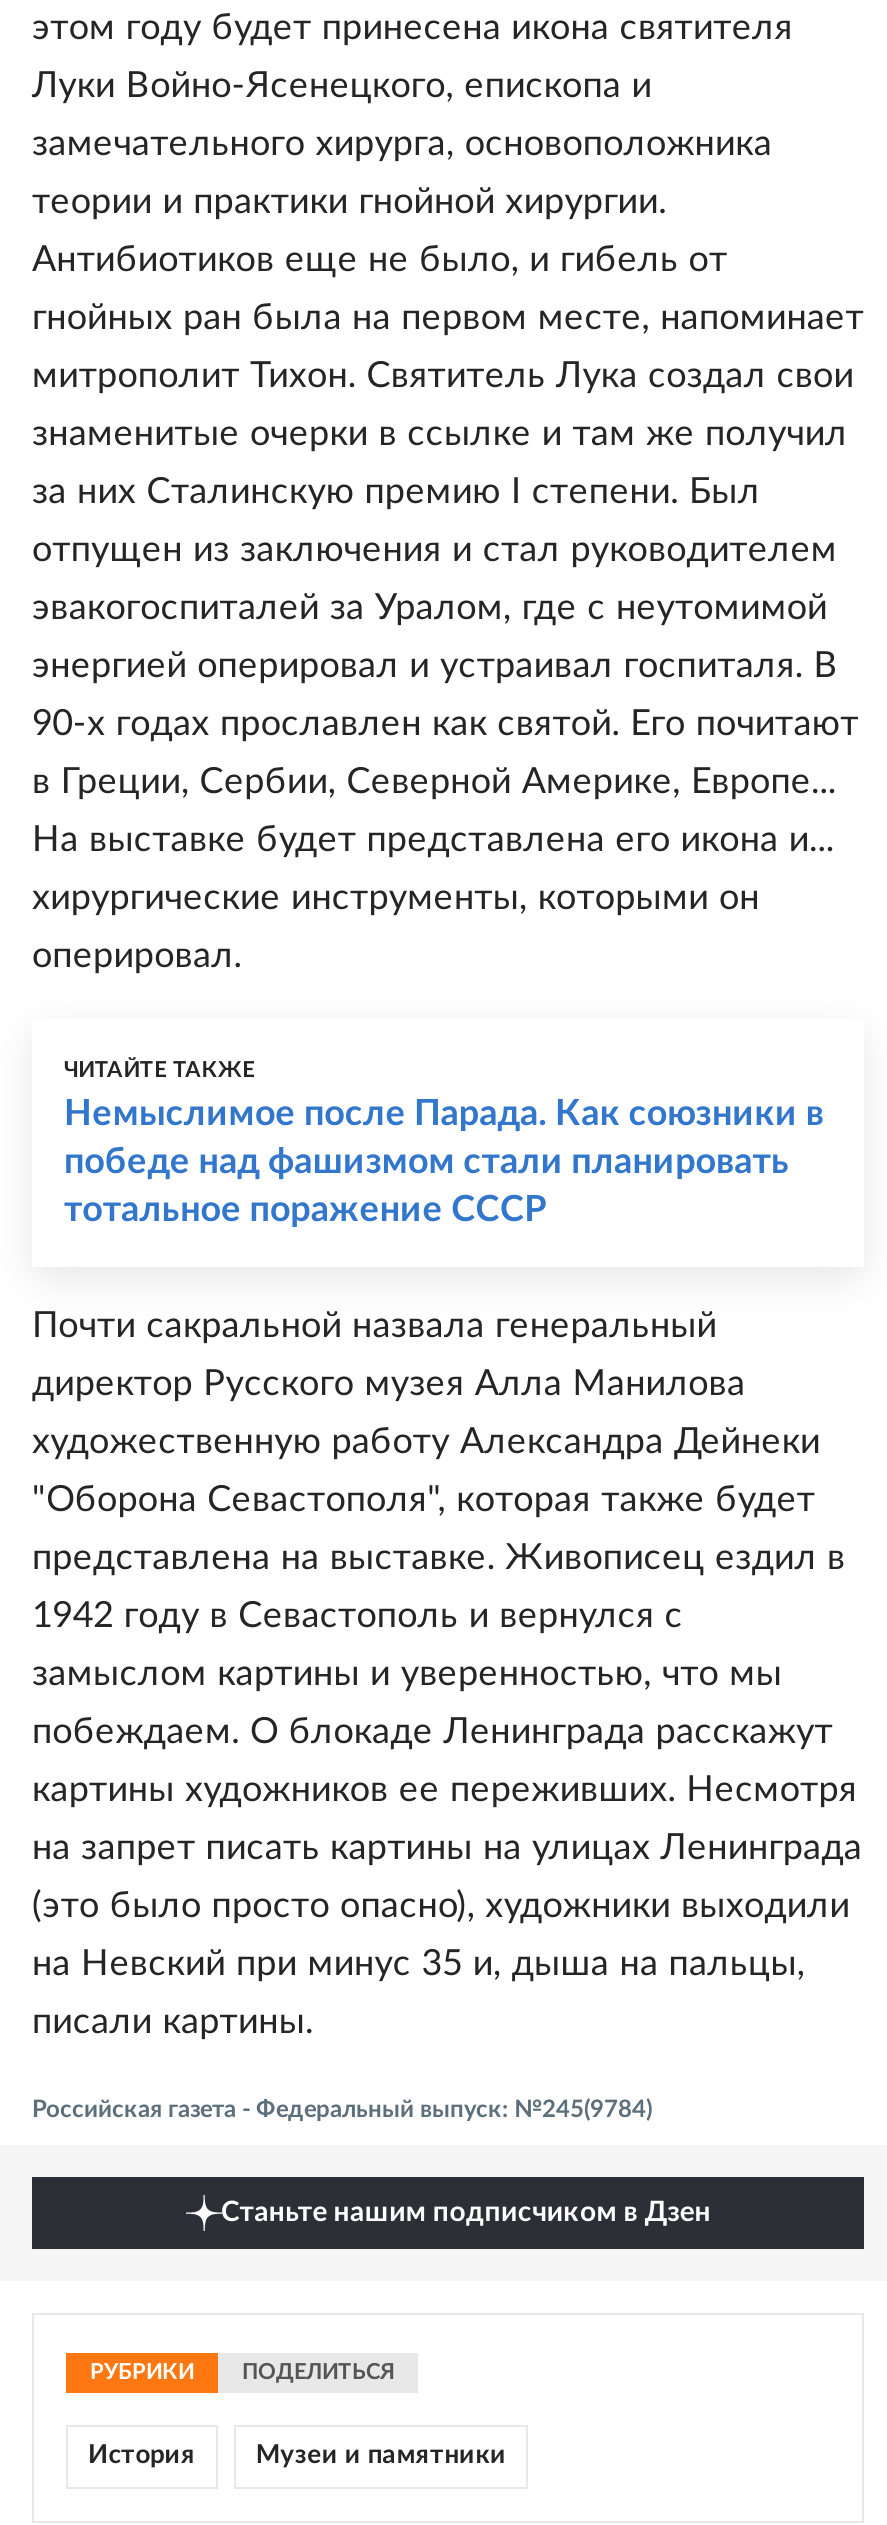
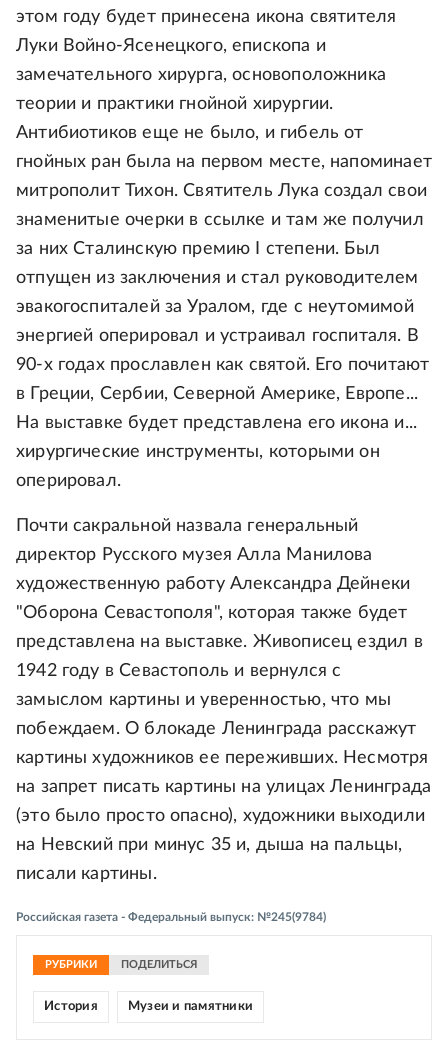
[64,1060,824,1230] ЧИТАЙТЕ ТАКЖЕ | Немыслимое после Парада. Как союзники в | победе над фашизмом стали планировать | тотальное поражение СССР -> none
[221,2200,711,2228] Станьте нашим подписчиком в Дзен -> none

